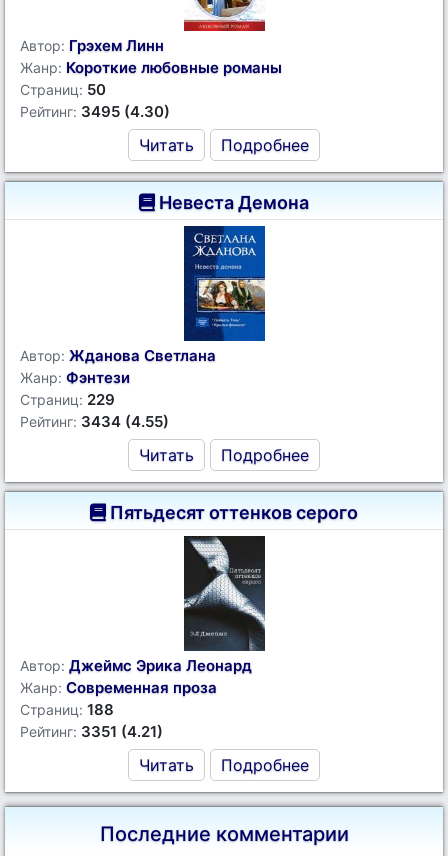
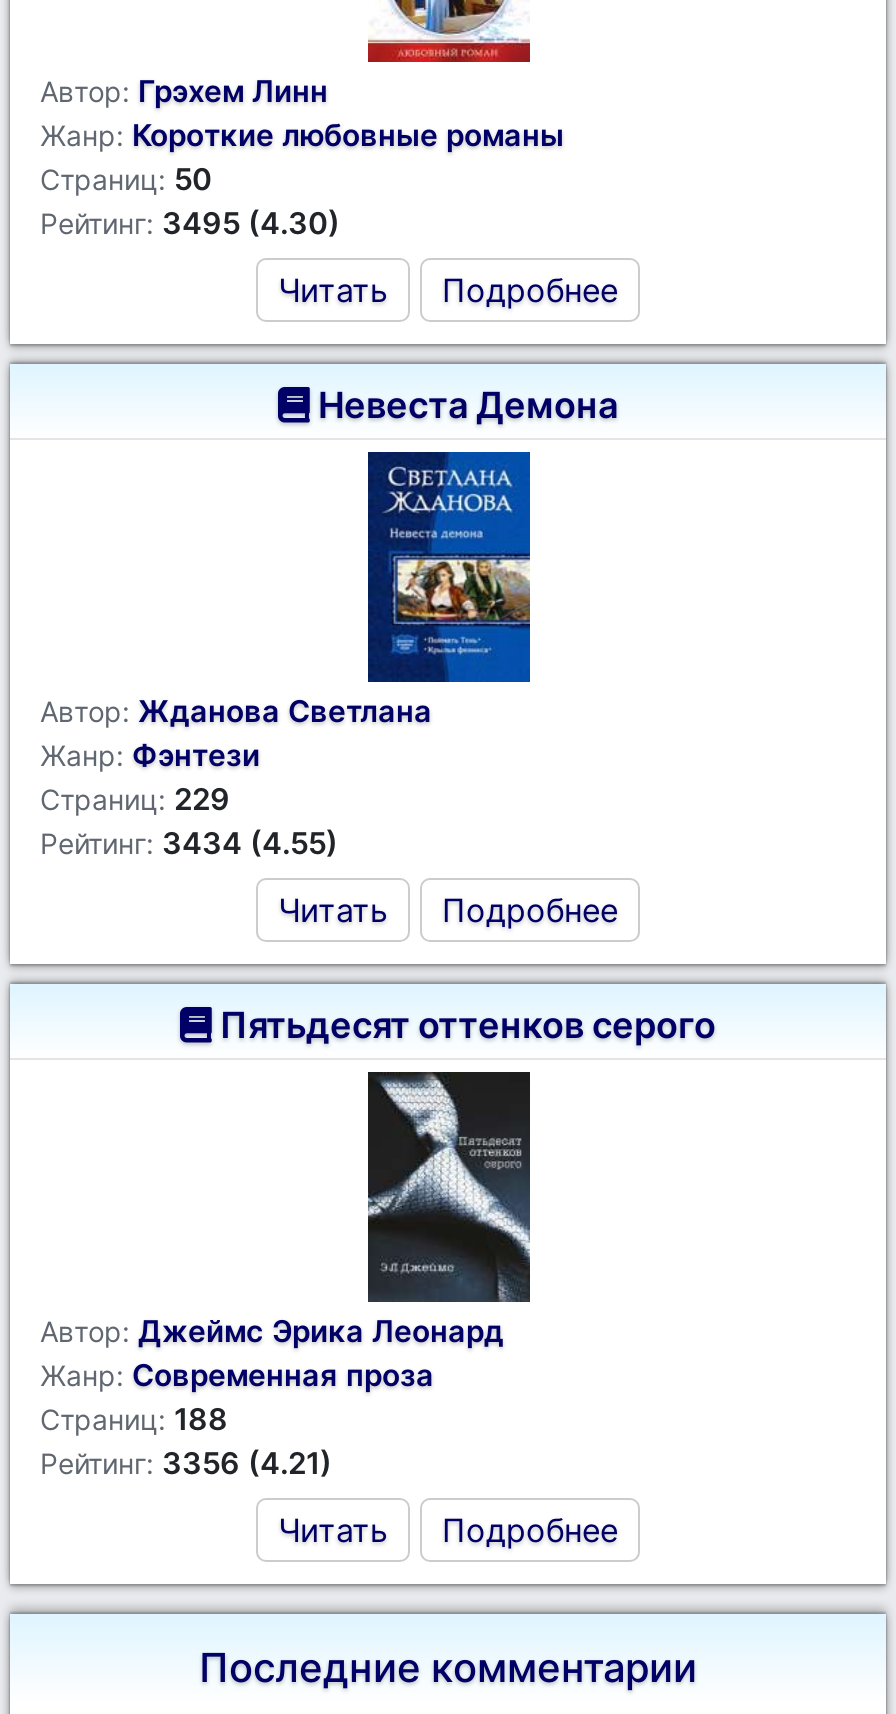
[20,722,163,741] Рейтинг: 3351 (4.21) -> [40,1444,332,1482] Рейтинг: 3356 (4.21)

